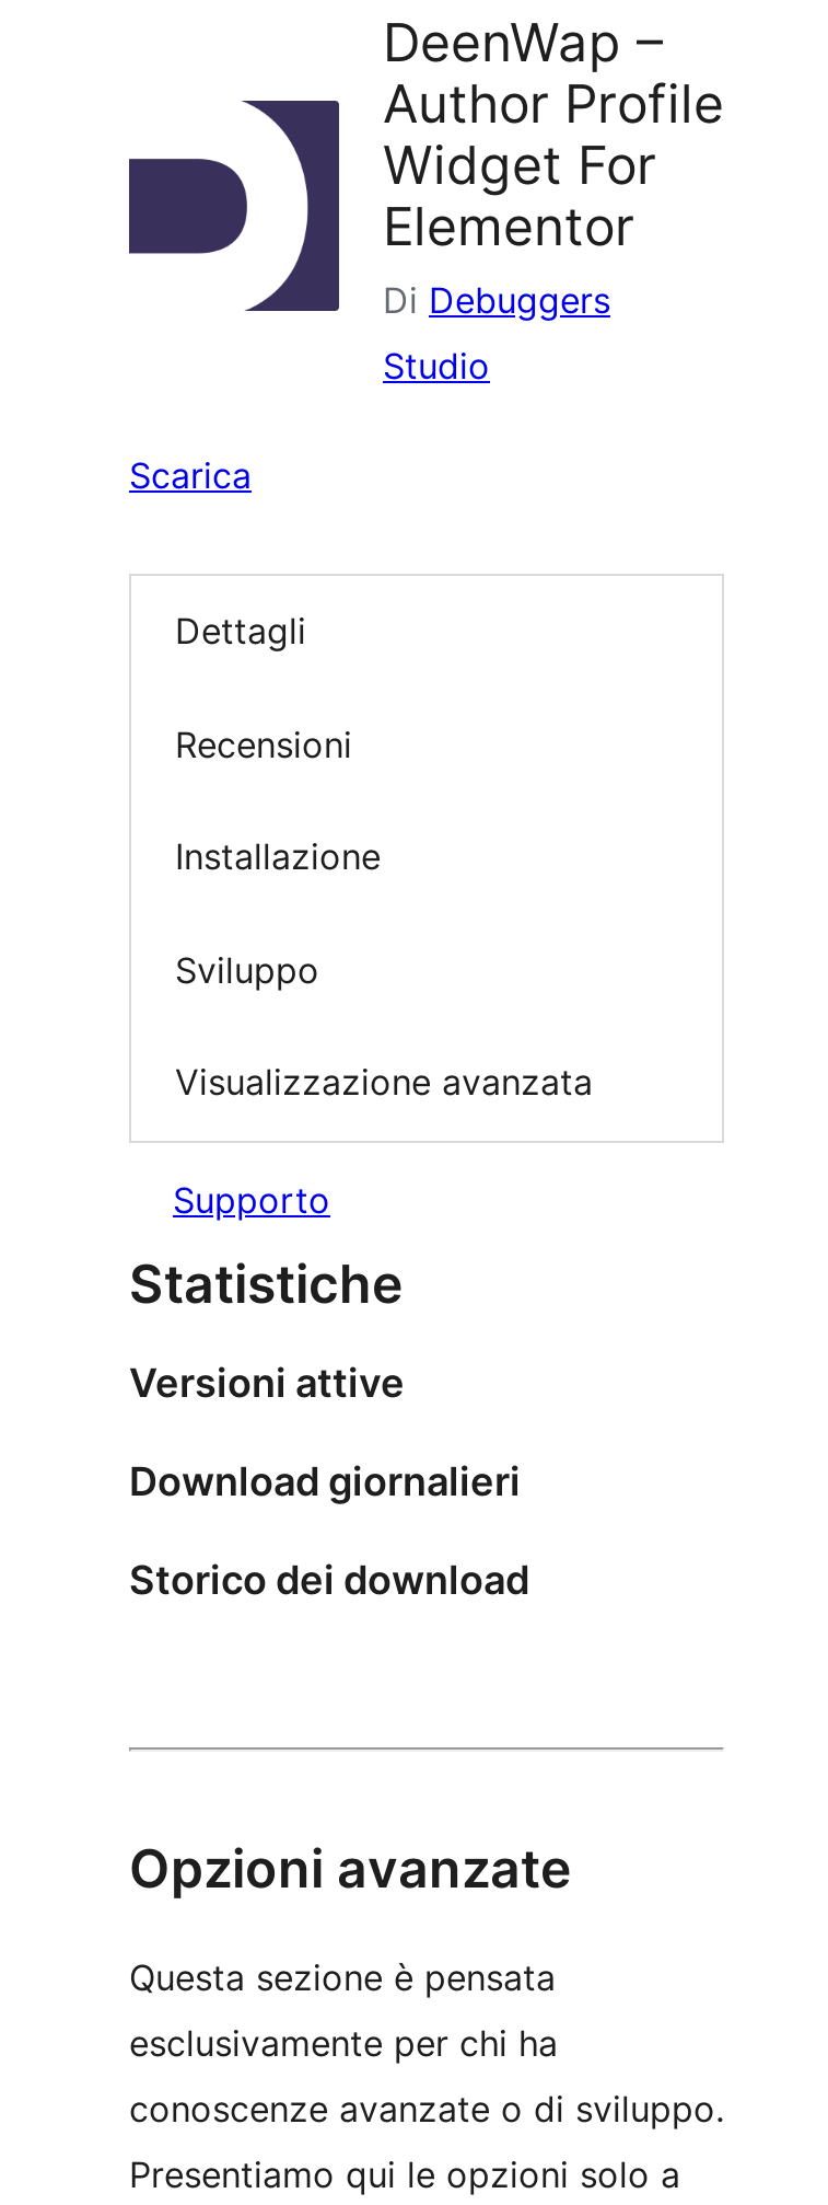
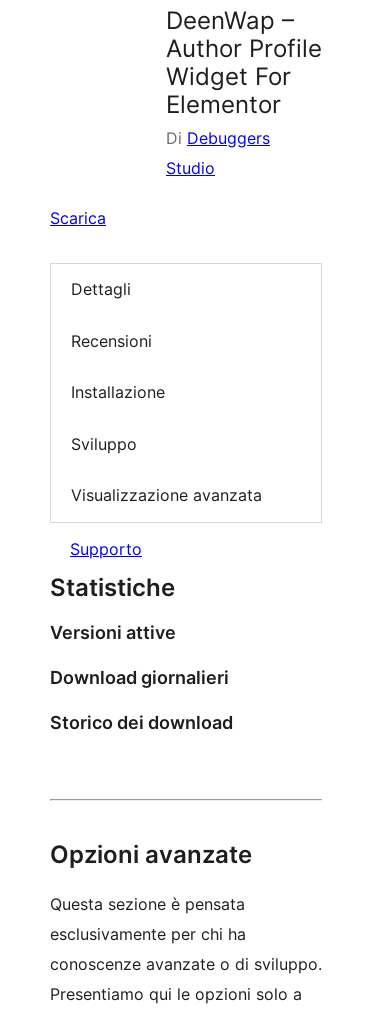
[127,99,341,313] [image] -> none

